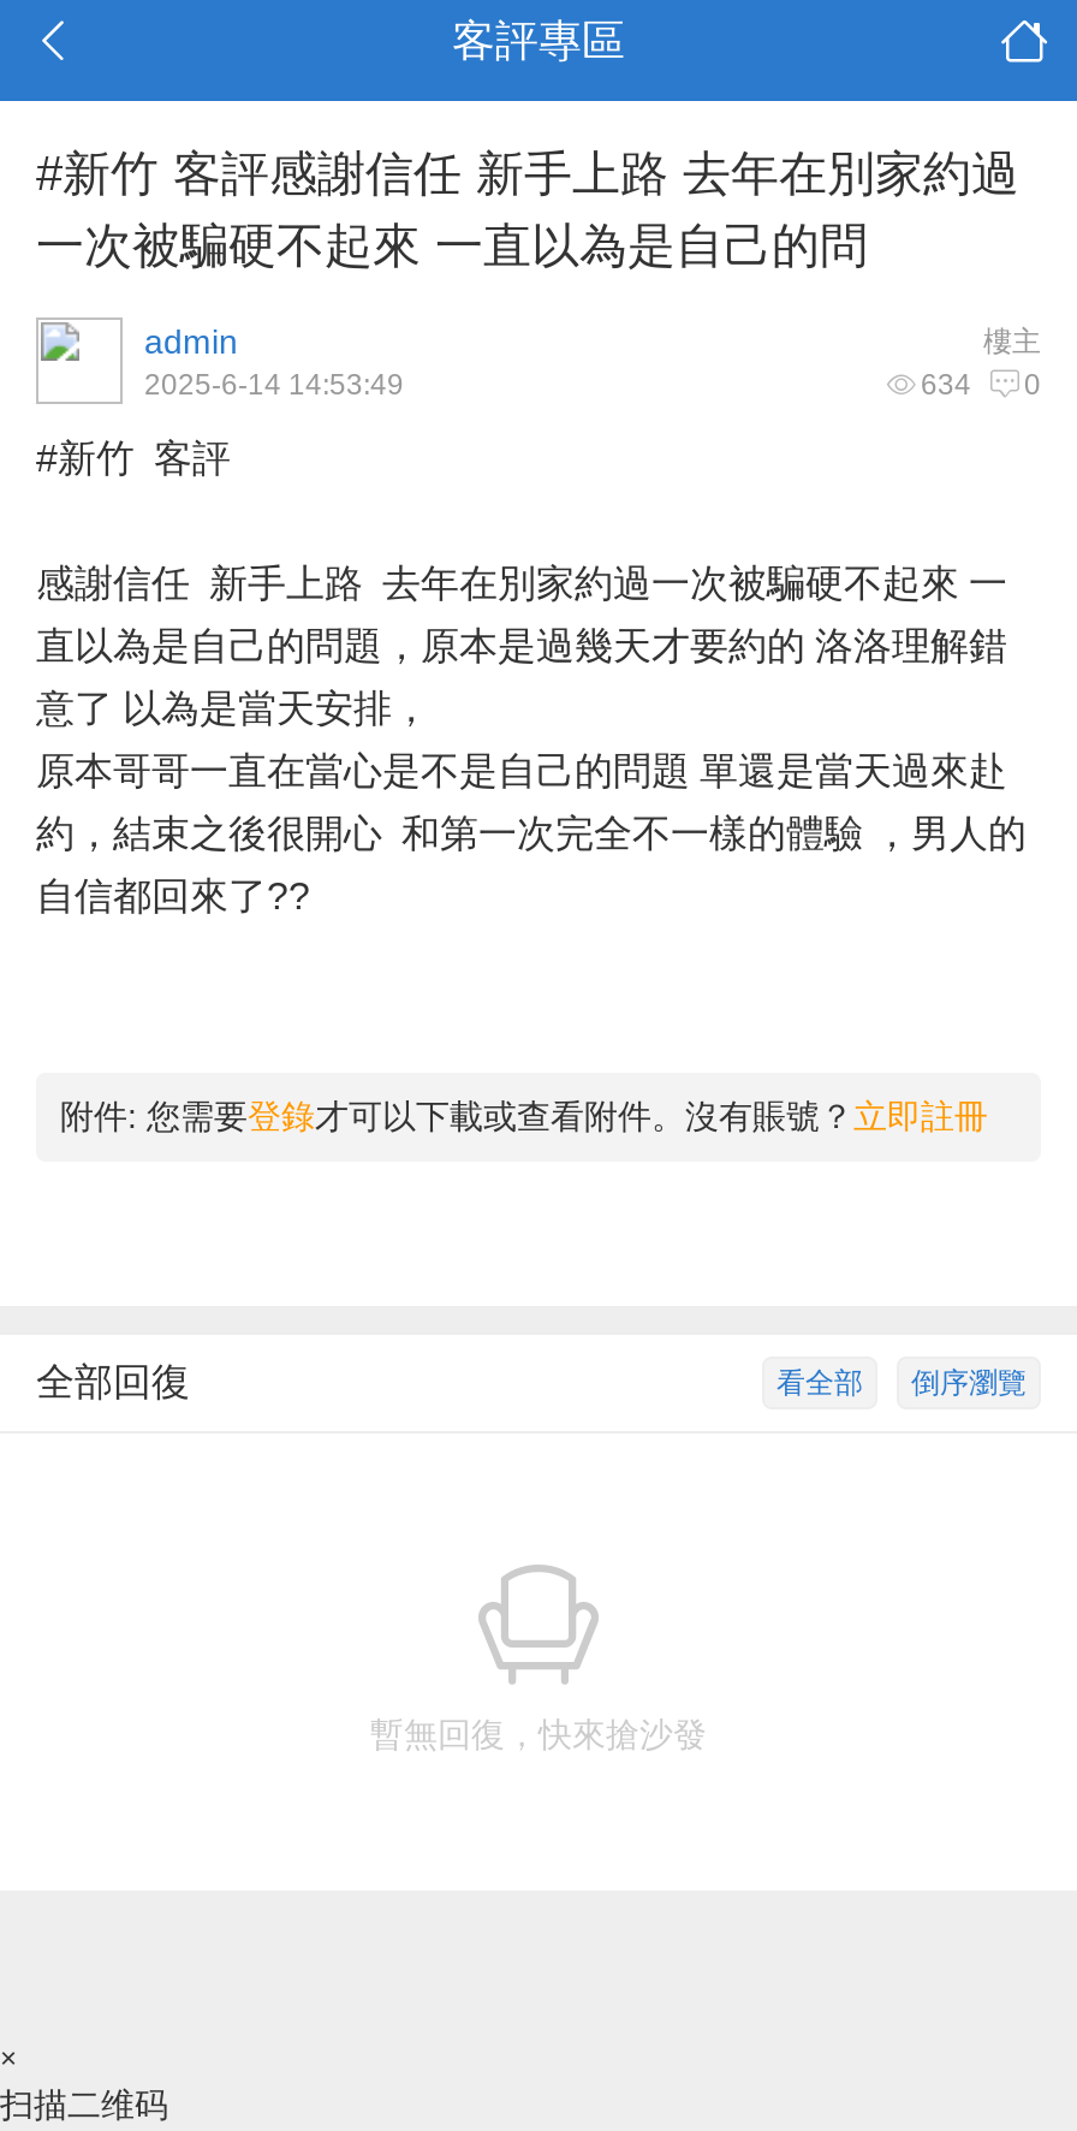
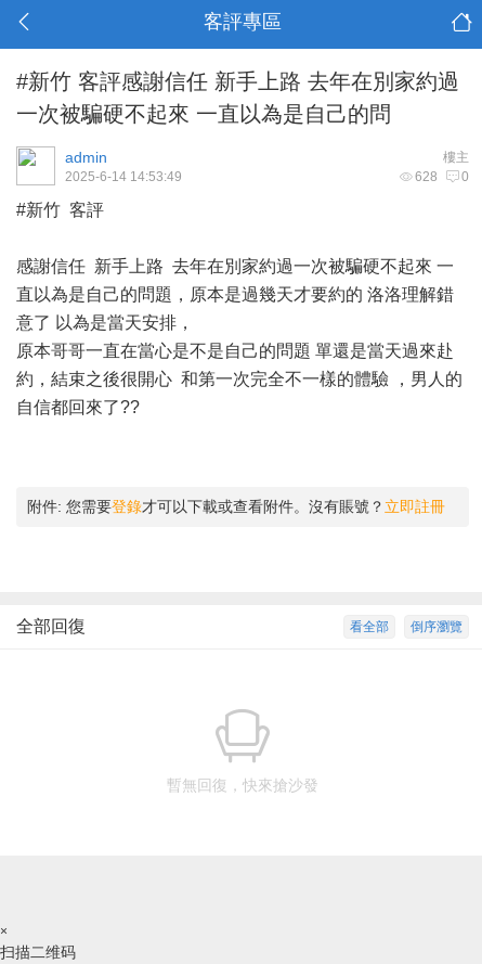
[921,368,1041,402] 634 0 -> [415,169,469,184] 628 0

